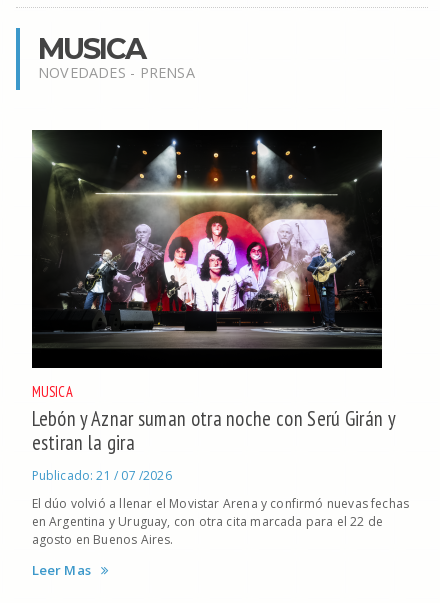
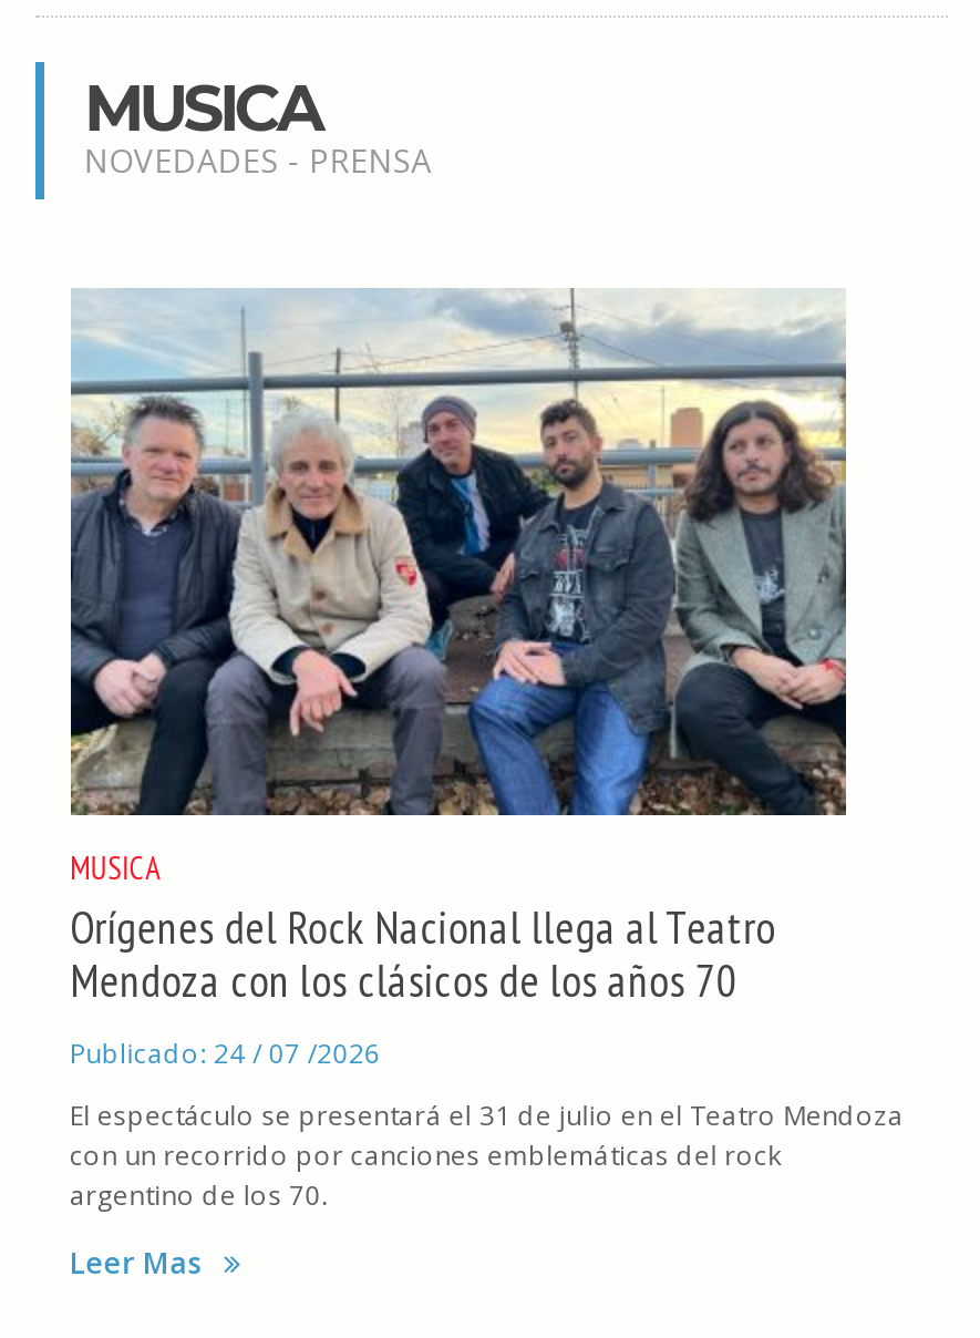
[31,129,395,484] [image] | Lebón y Aznar suman otra noche con Serú Girán y | estiran la gira | Publicado: 21 / 07 /2026 -> [69,288,848,1073] [image] | Orígenes del Rock Nacional llega al Teatro | Mendoza con los clásicos de los años 70 | Publicado: 24 / 07 /2026
[31,495,409,548] El dúo volvió a llenar el Movistar Arena y confirmó nuevas fechas | en Argentina y Uruguay, con otra cita marcada para el 22 de | agosto en Buenos Aires. -> [70,1097,904,1215] El espectáculo se presentará el 31 de julio en el Teatro Mendoza | con un recorrido por canciones emblemáticas del rock | argentino de los 70.

